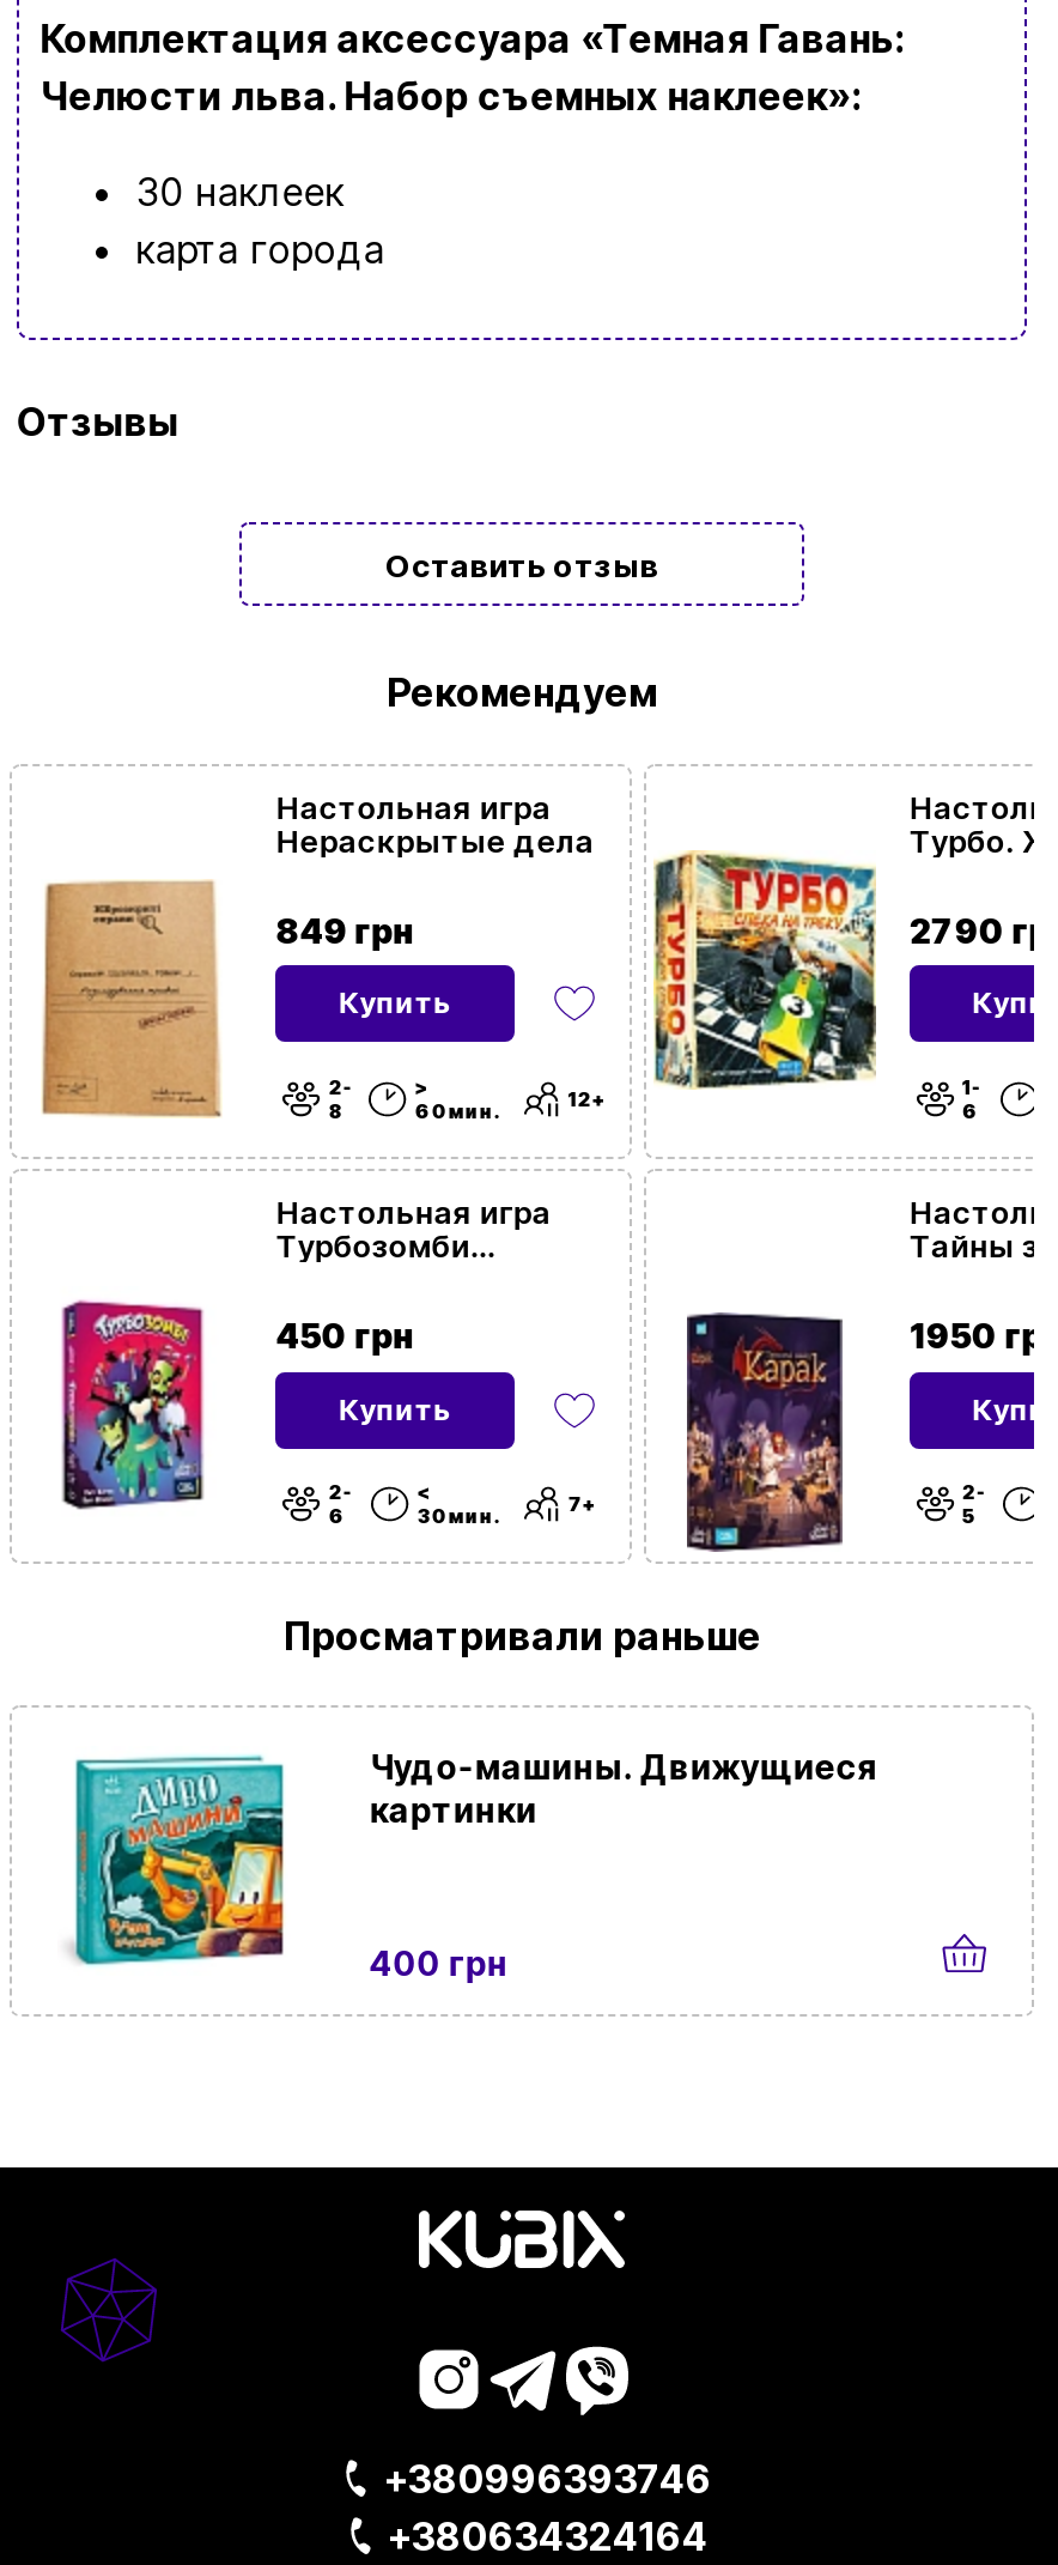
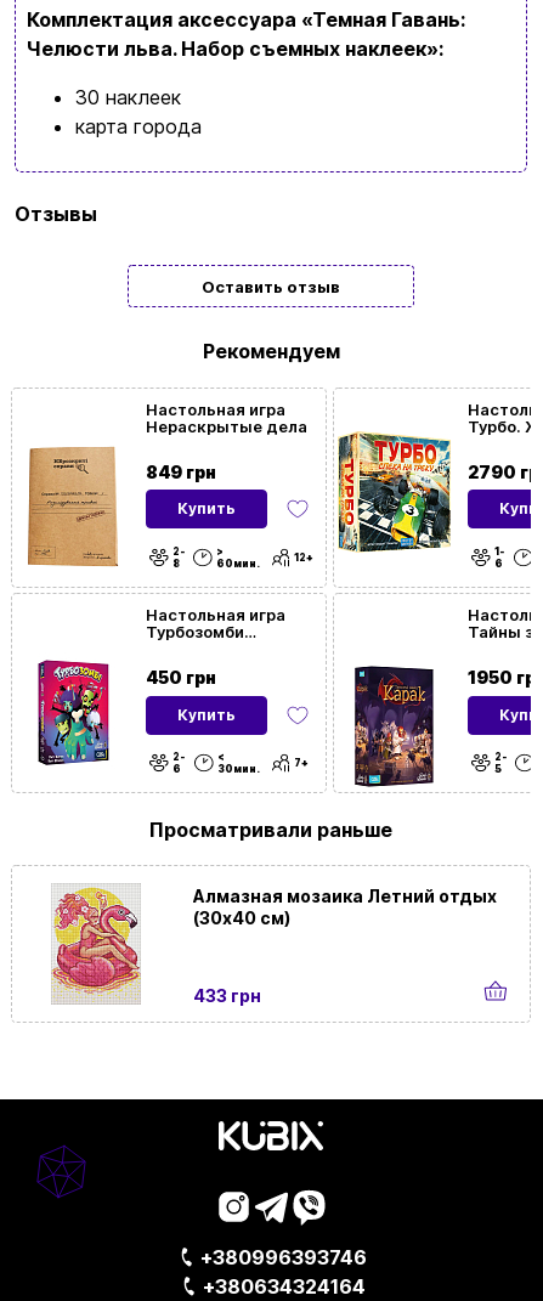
[69,1746,879,1978] [image] | Чудо-машины. Движущиеся | картинки -> [43,884,497,1005] [image] | Алмазная мозаика Летний отдых | (30х40 см)
[369,1944,508,1984] 400 грн -> [194,986,262,1006] 433 грн

